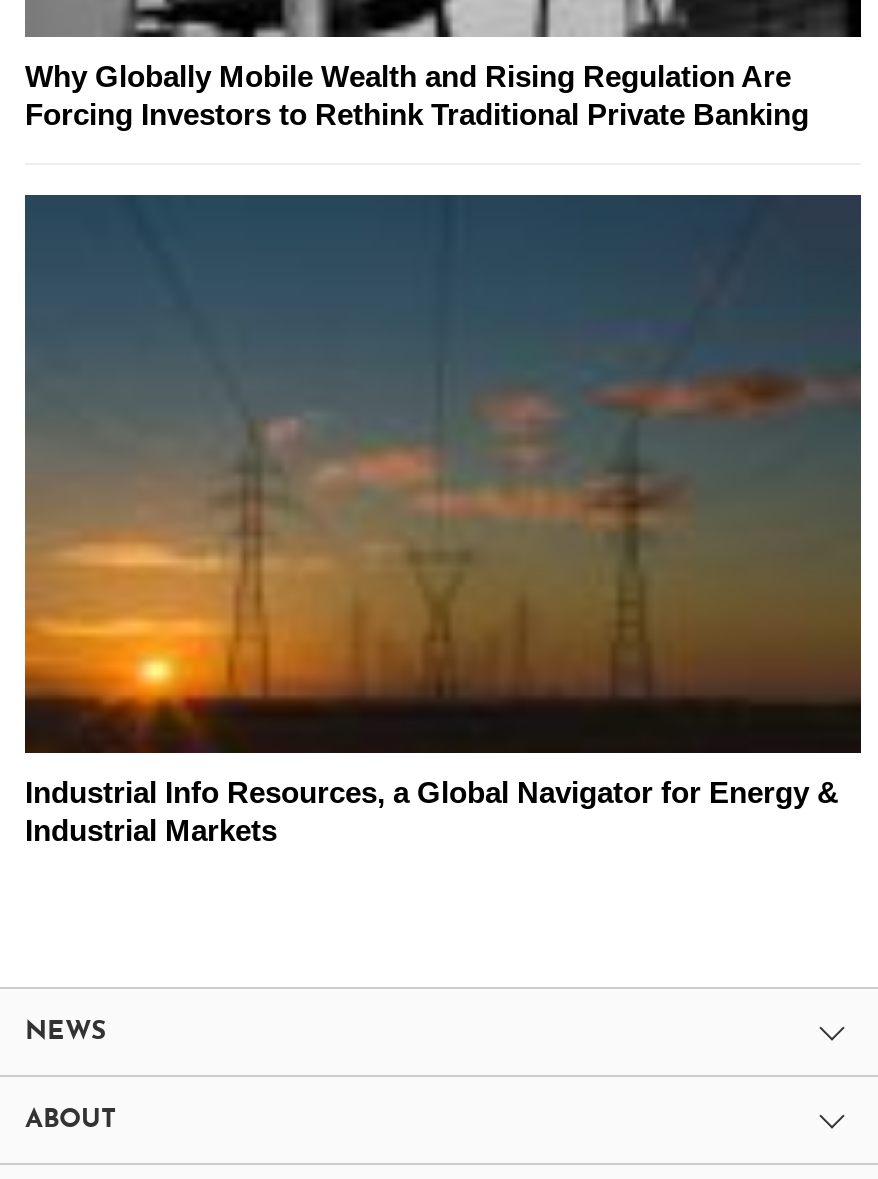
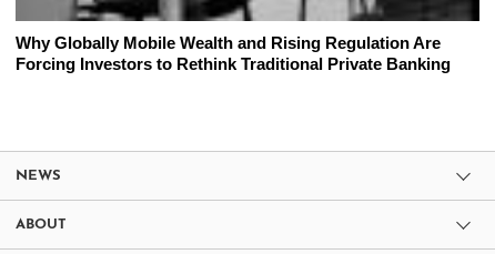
[23,192,863,847] [image] | Industrial Info Resources, a Global Navigator for Energy & | Industrial Markets -> none

